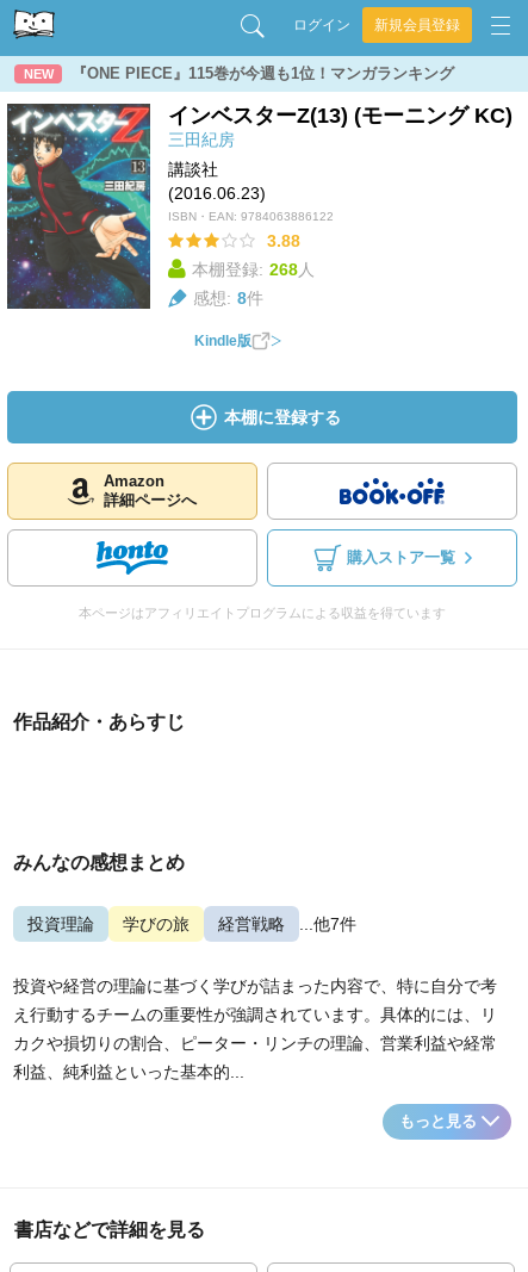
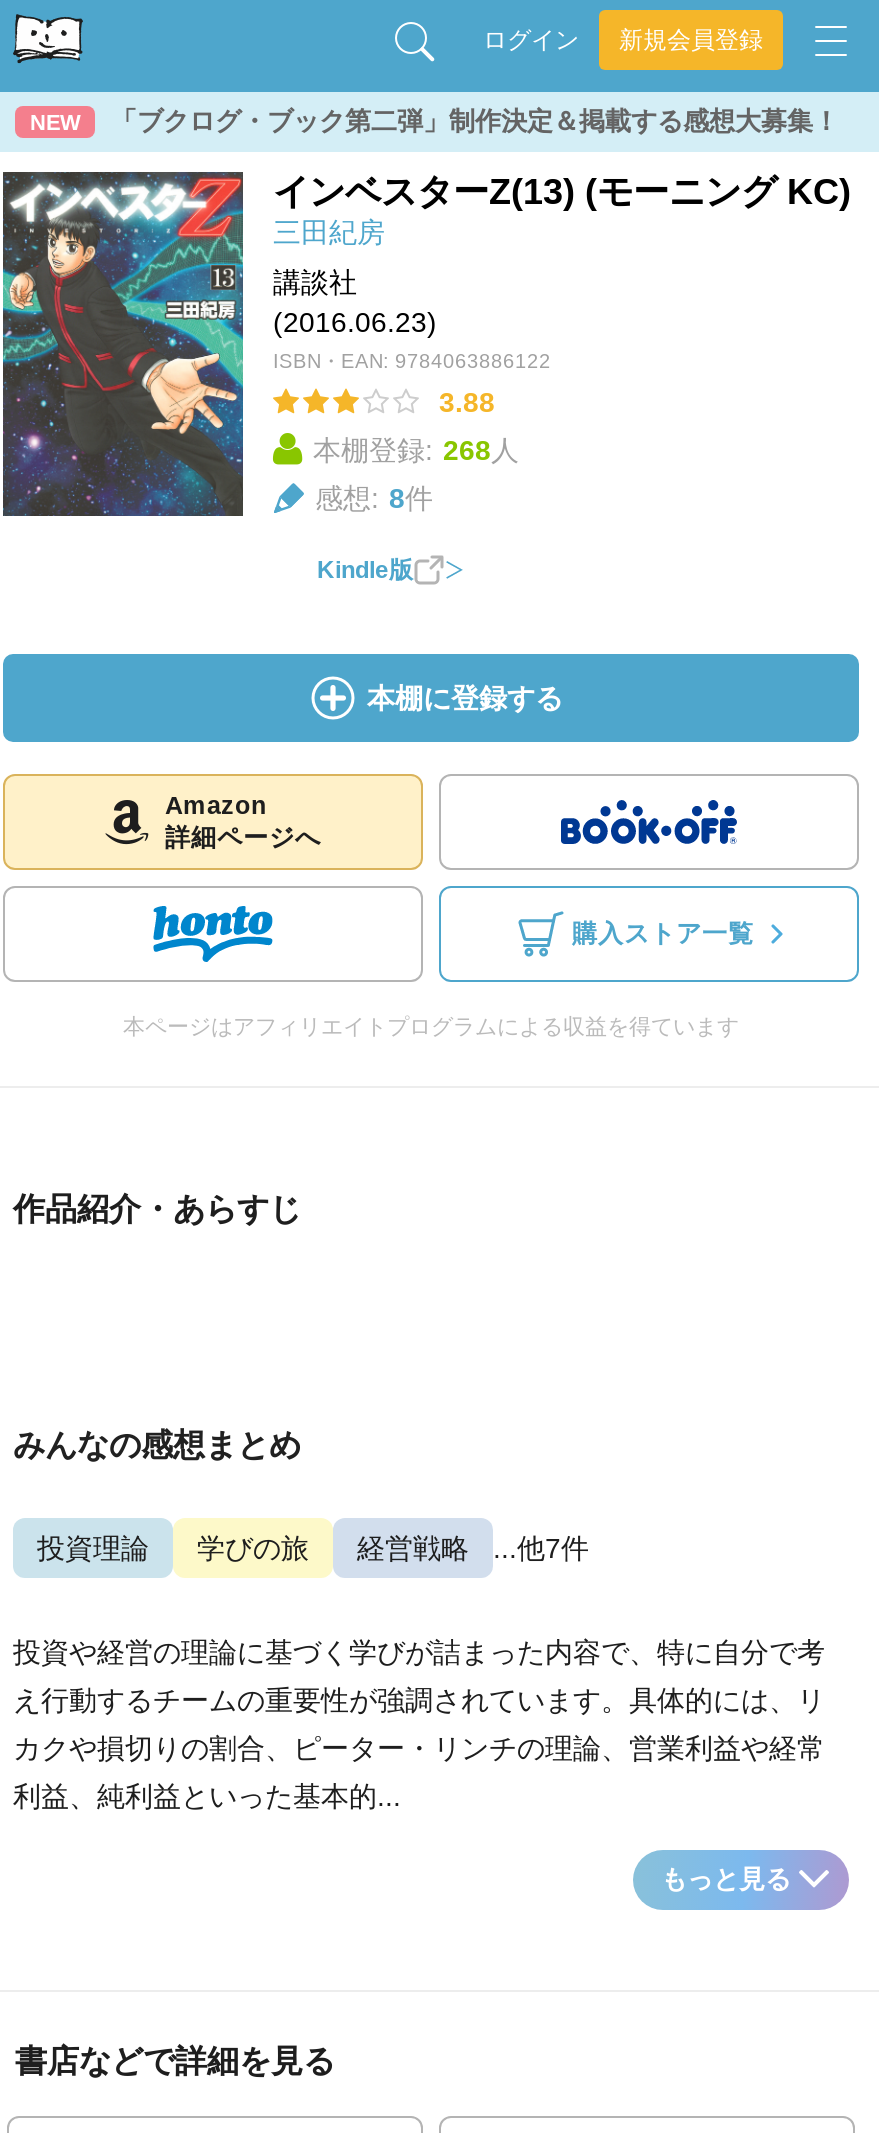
[72,64,454,82] 『ONE PIECE』115巻が今週も1位！マンガランキング -> [111,106,839,136] 「ブクログ・ブック第二弾」制作決定＆掲載する感想大募集！

